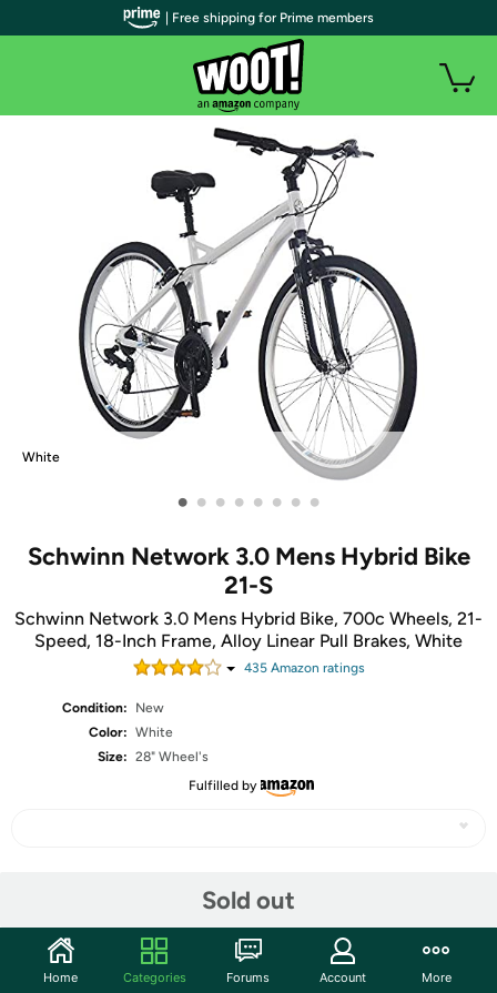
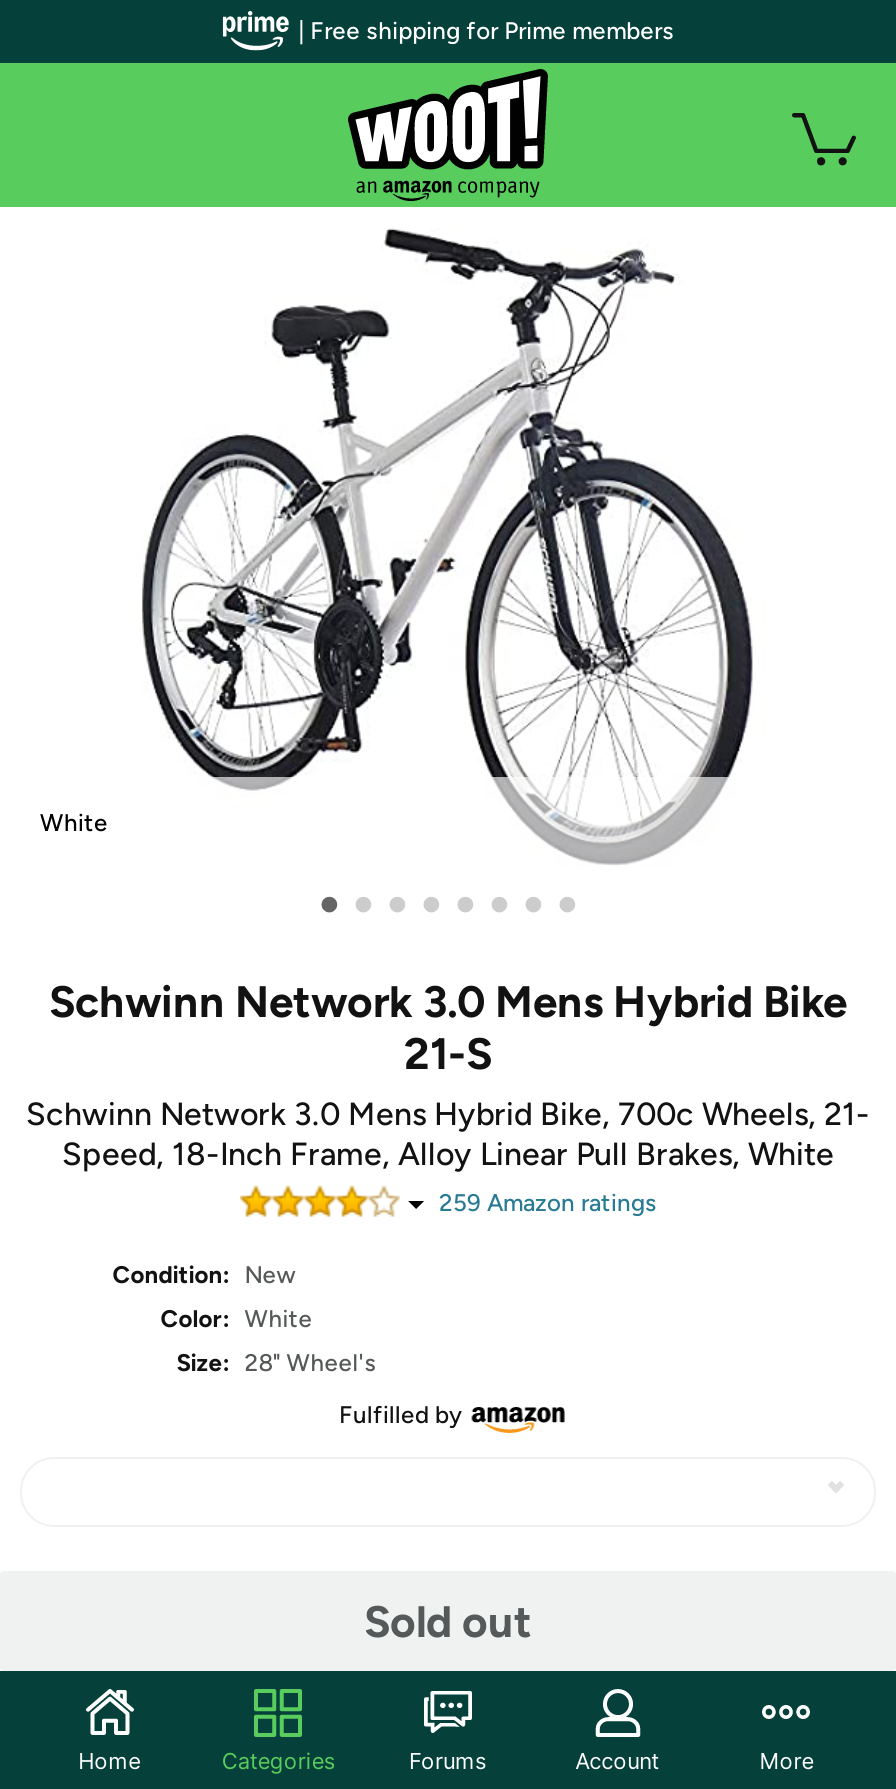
[244,660,364,676] 435 Amazon ratings -> [439,1189,657,1217] 259 Amazon ratings

